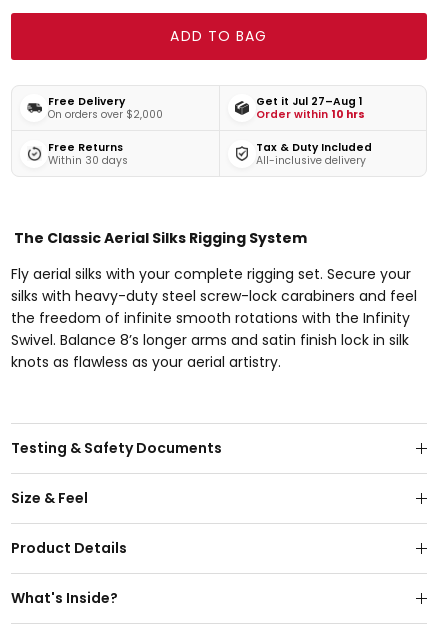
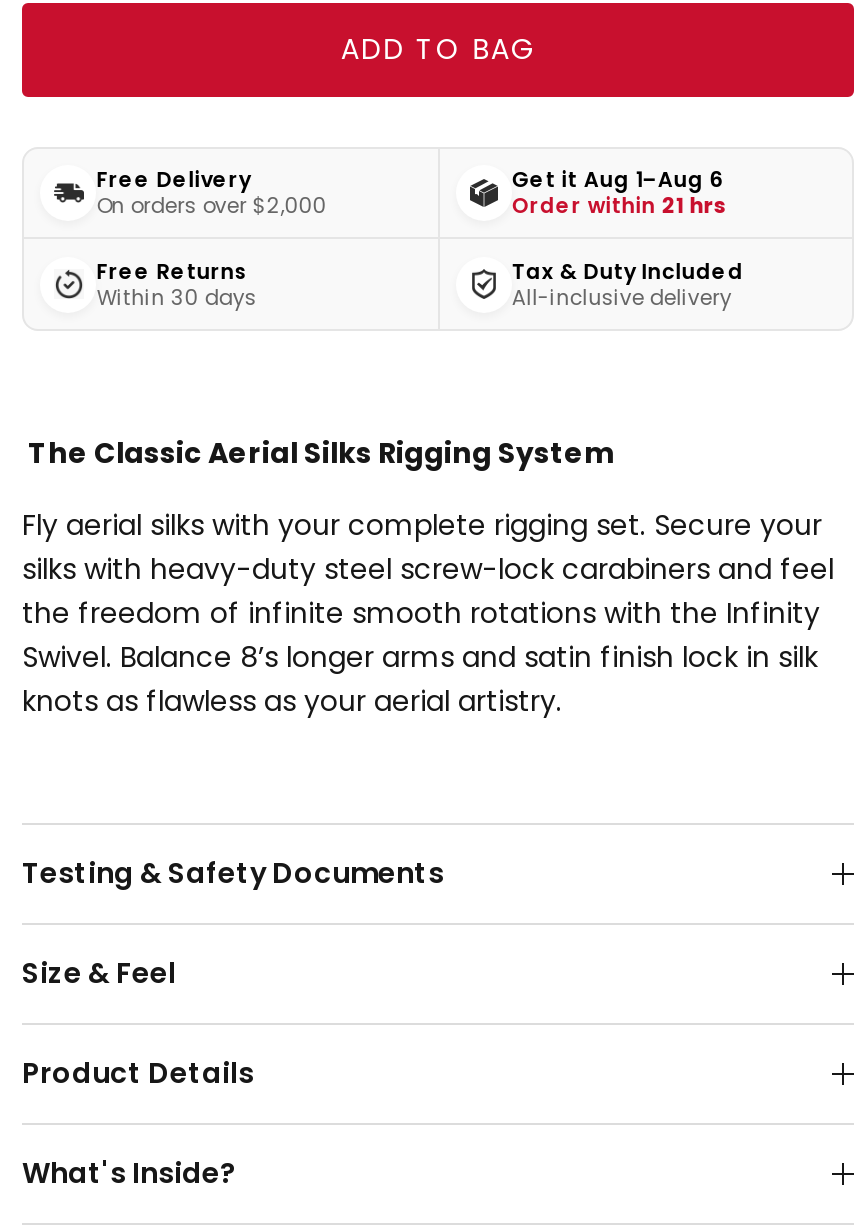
[256,94,362,109] Get it Jul 27–Aug 1 -> [512,165,724,195] Get it Aug 1–Aug 6
[256,107,365,122] Order within 10 hrs -> [512,191,728,221] Order within 21 hrs

